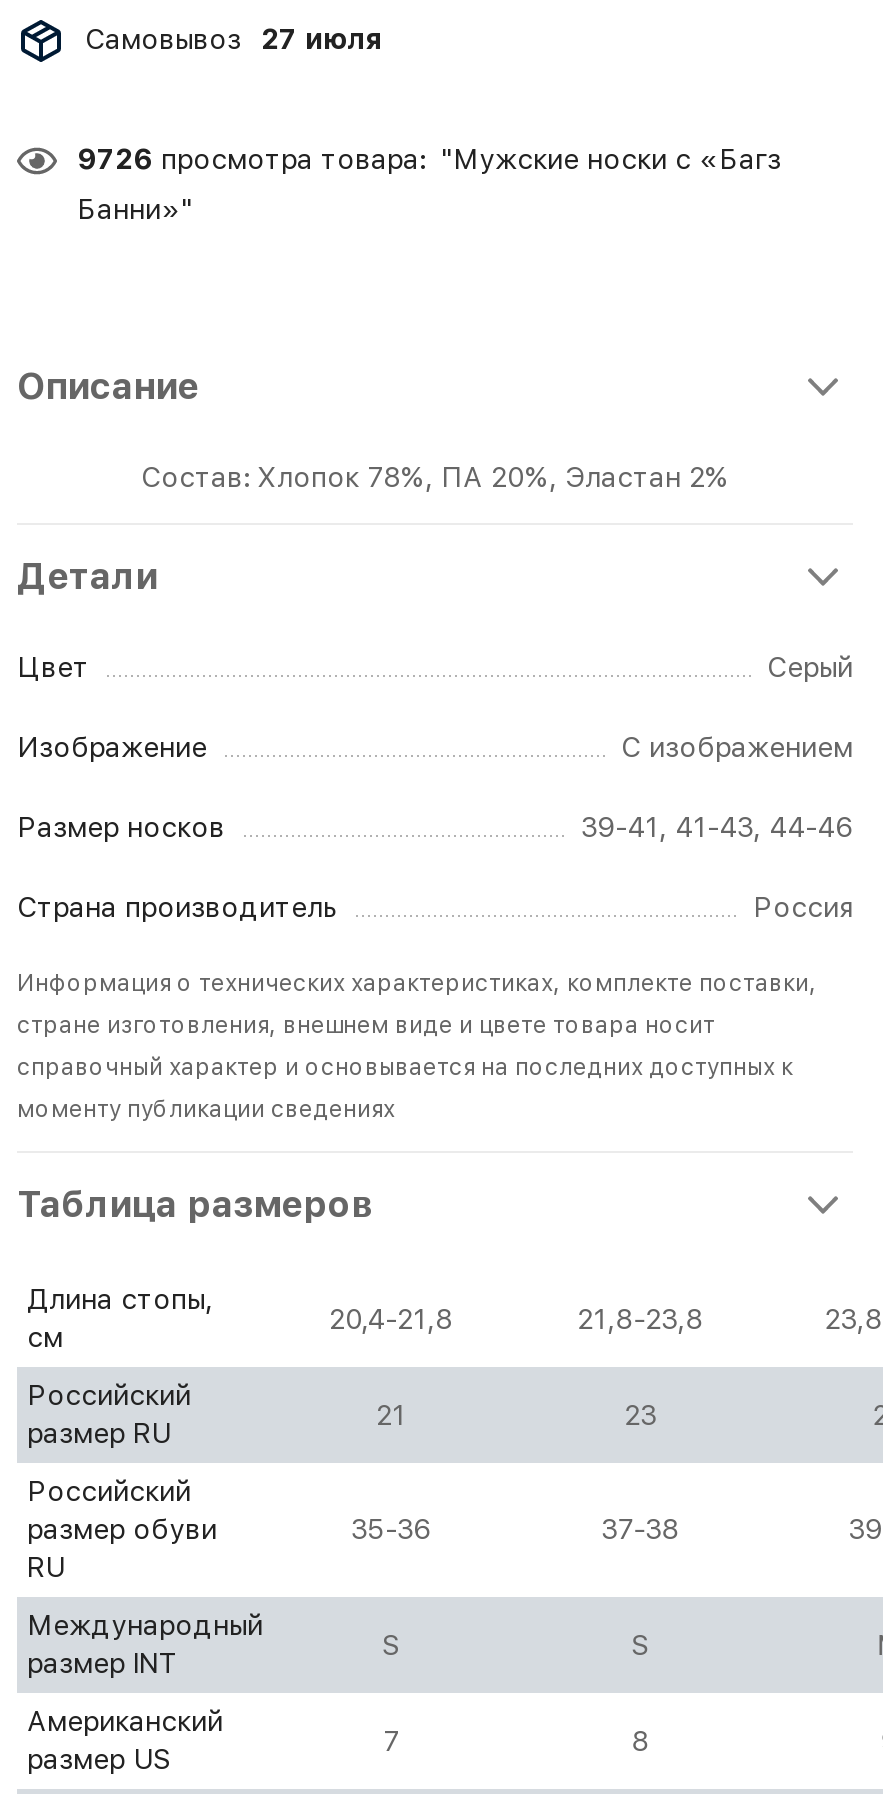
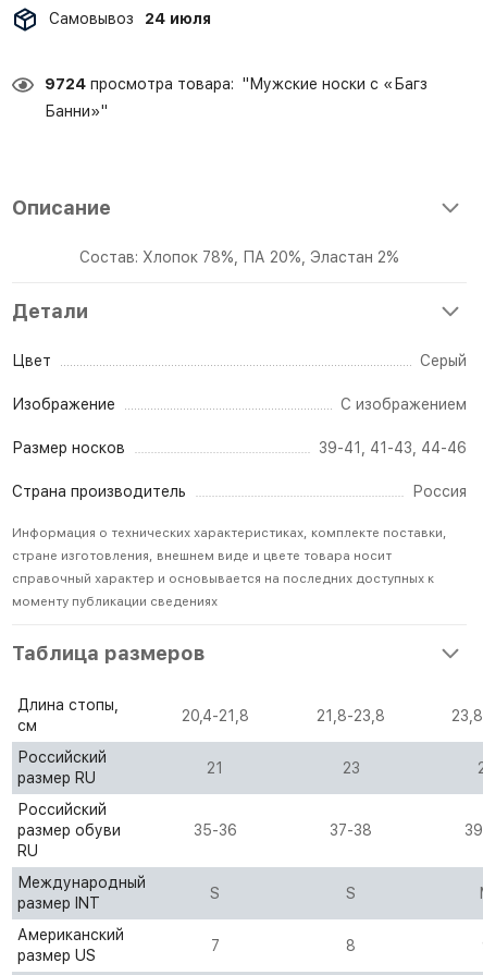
[85,23,381,55] Самовывоз 27 июля -> [49,10,211,27] Самовывоз 24 июля
[77,143,781,175] 9726 просмотра товара: "Мужские носки с «Багз -> [45,75,428,93] 9724 просмотра товара: "Мужские носки с «Багз

